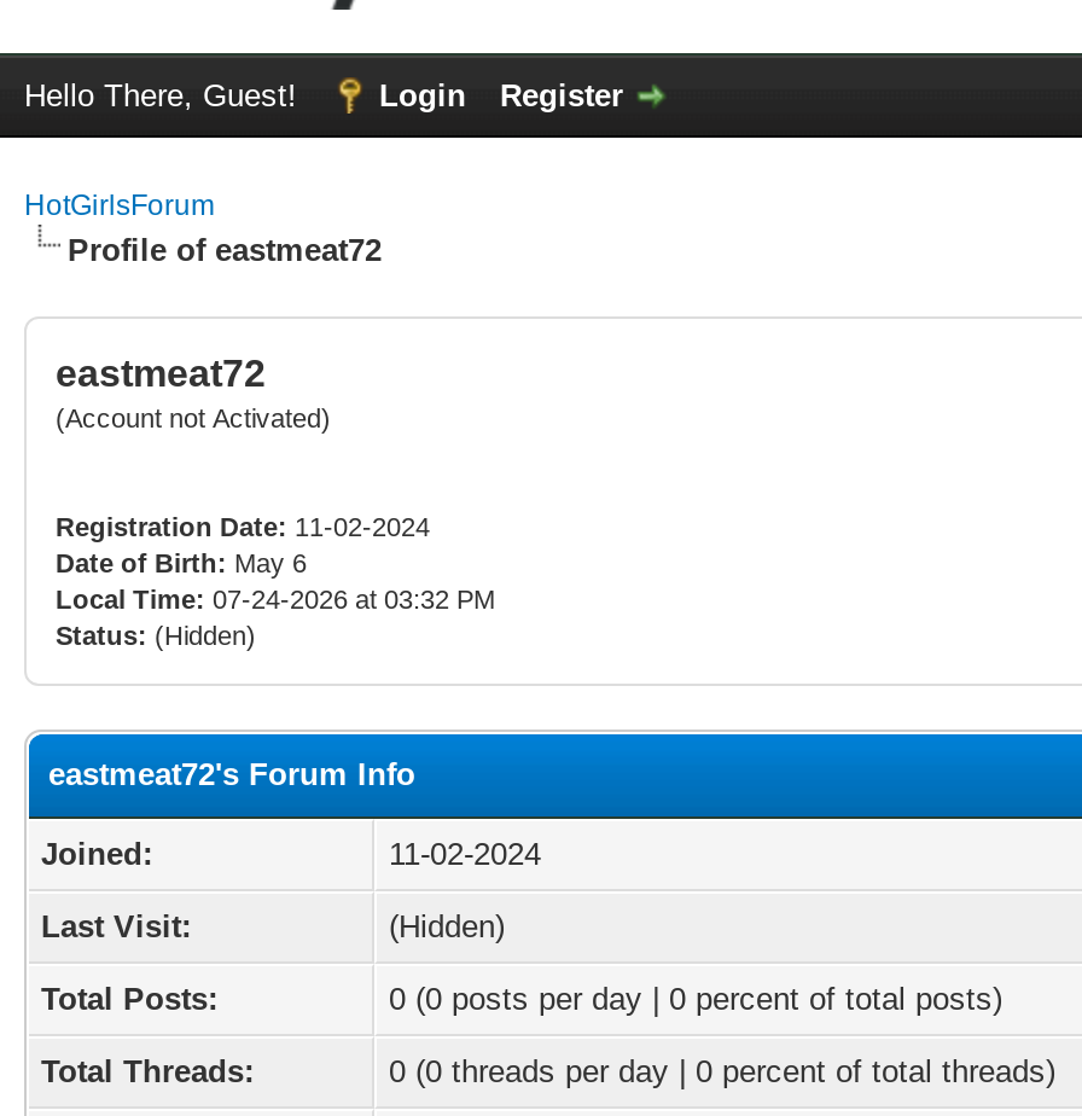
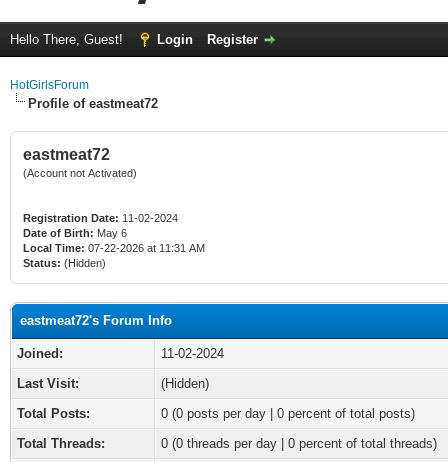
[56,585,495,614] Local Time: 07-24-2026 at 03:32 PM -> [23,242,205,254] Local Time: 07-22-2026 at 11:31 AM

